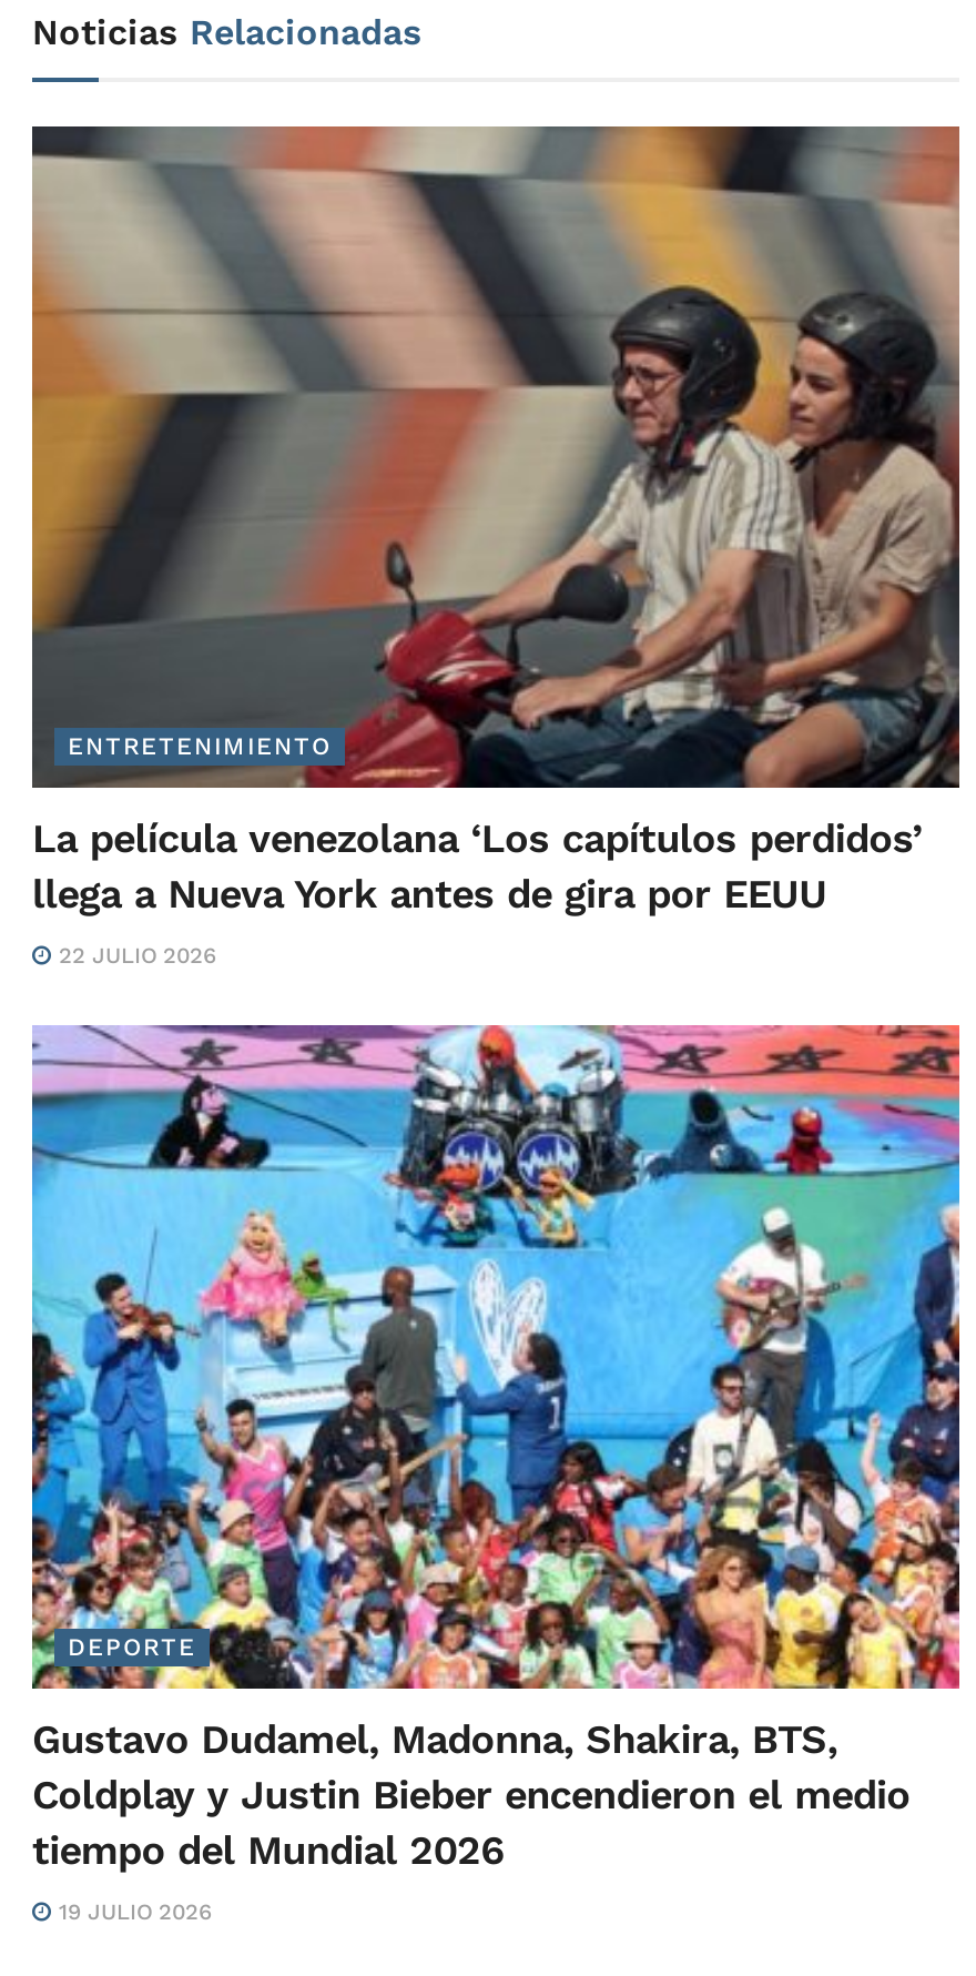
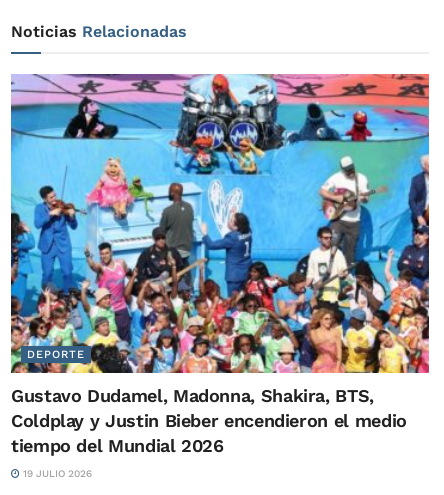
[30,123,962,968] [image] | ENTRETENIMIENTO | La película venezolana ‘Los capítulos perdidos’ | llega a Nueva York antes de gira por EEUU | 22 JULIO 2026 -> none

